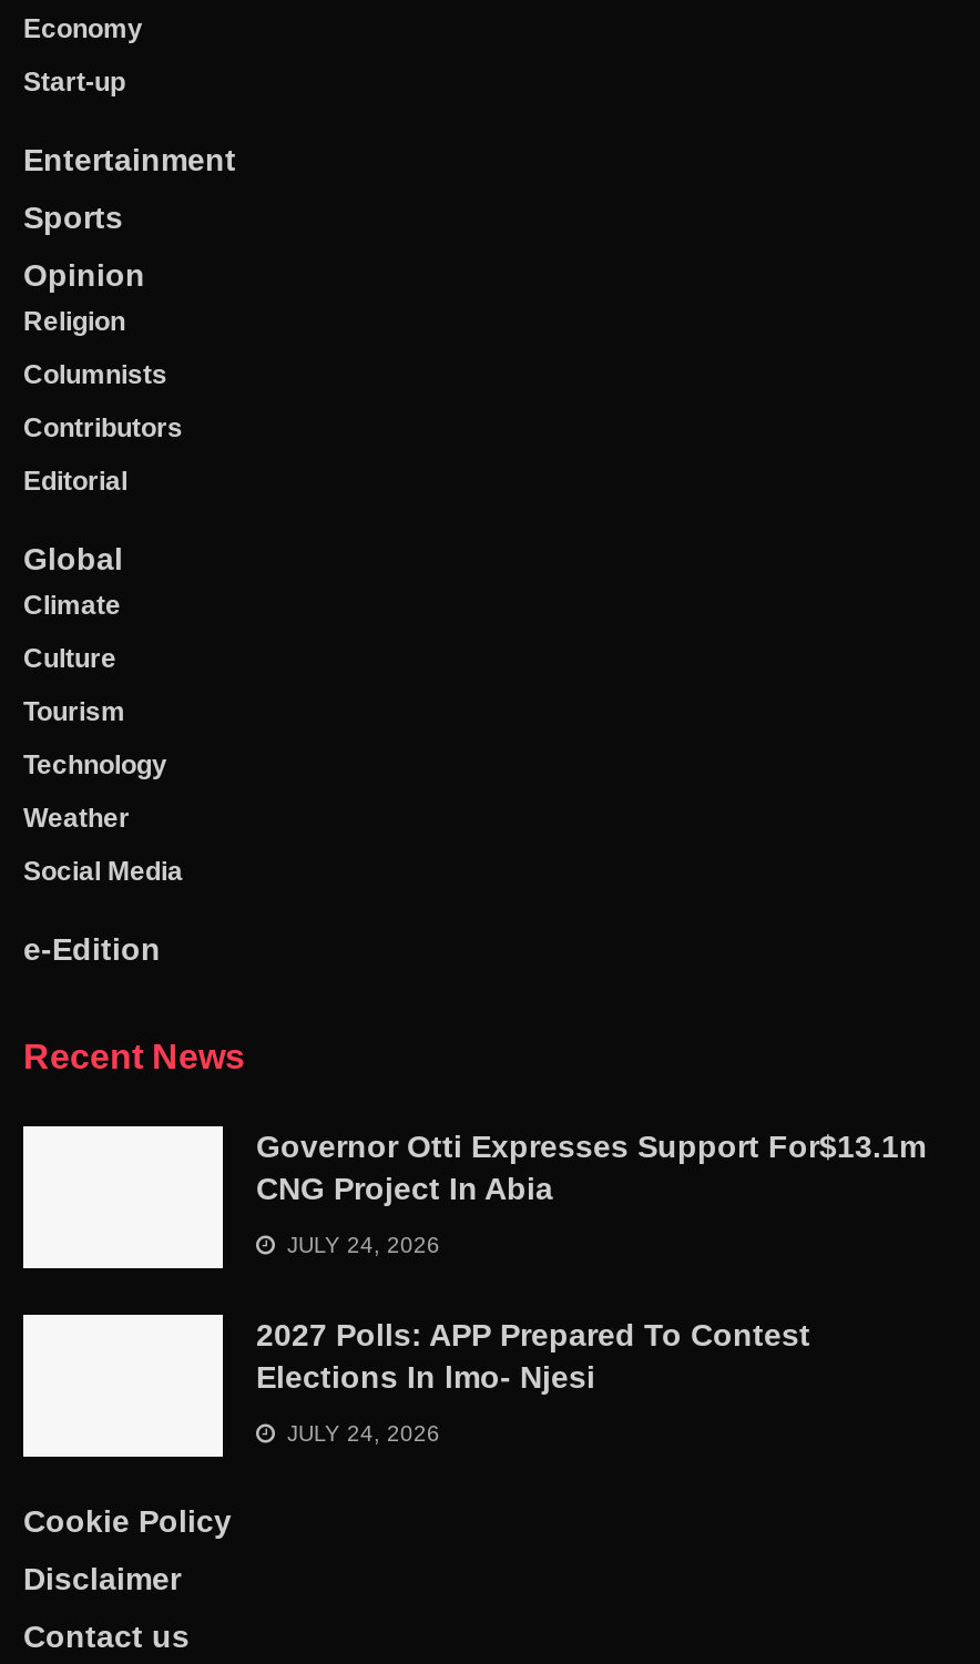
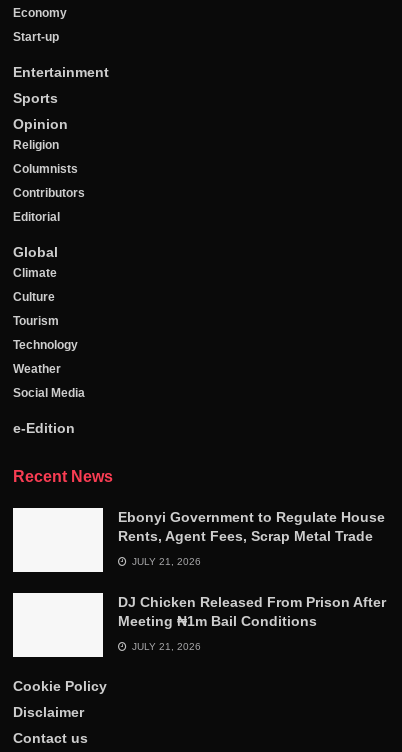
[256,1128,926,1206] Governor Otti Expresses Support For$13.1m | CNG Project In Abia -> [118,509,385,544] Ebonyi Government to Regulate House | Rents, Agent Fees, Scrap Metal Trade
[280,1232,440,1257] JULY 24, 2026 -> [129,556,201,567] JULY 21, 2026
[256,1317,810,1394] 2027 Polls: APP Prepared To Contest | Elections In lmo- Njesi -> [118,594,386,629] DJ Chicken Released From Prison After | Meeting ₦1m Bail Conditions
[280,1421,440,1445] JULY 24, 2026 -> [129,641,201,652] JULY 21, 2026

